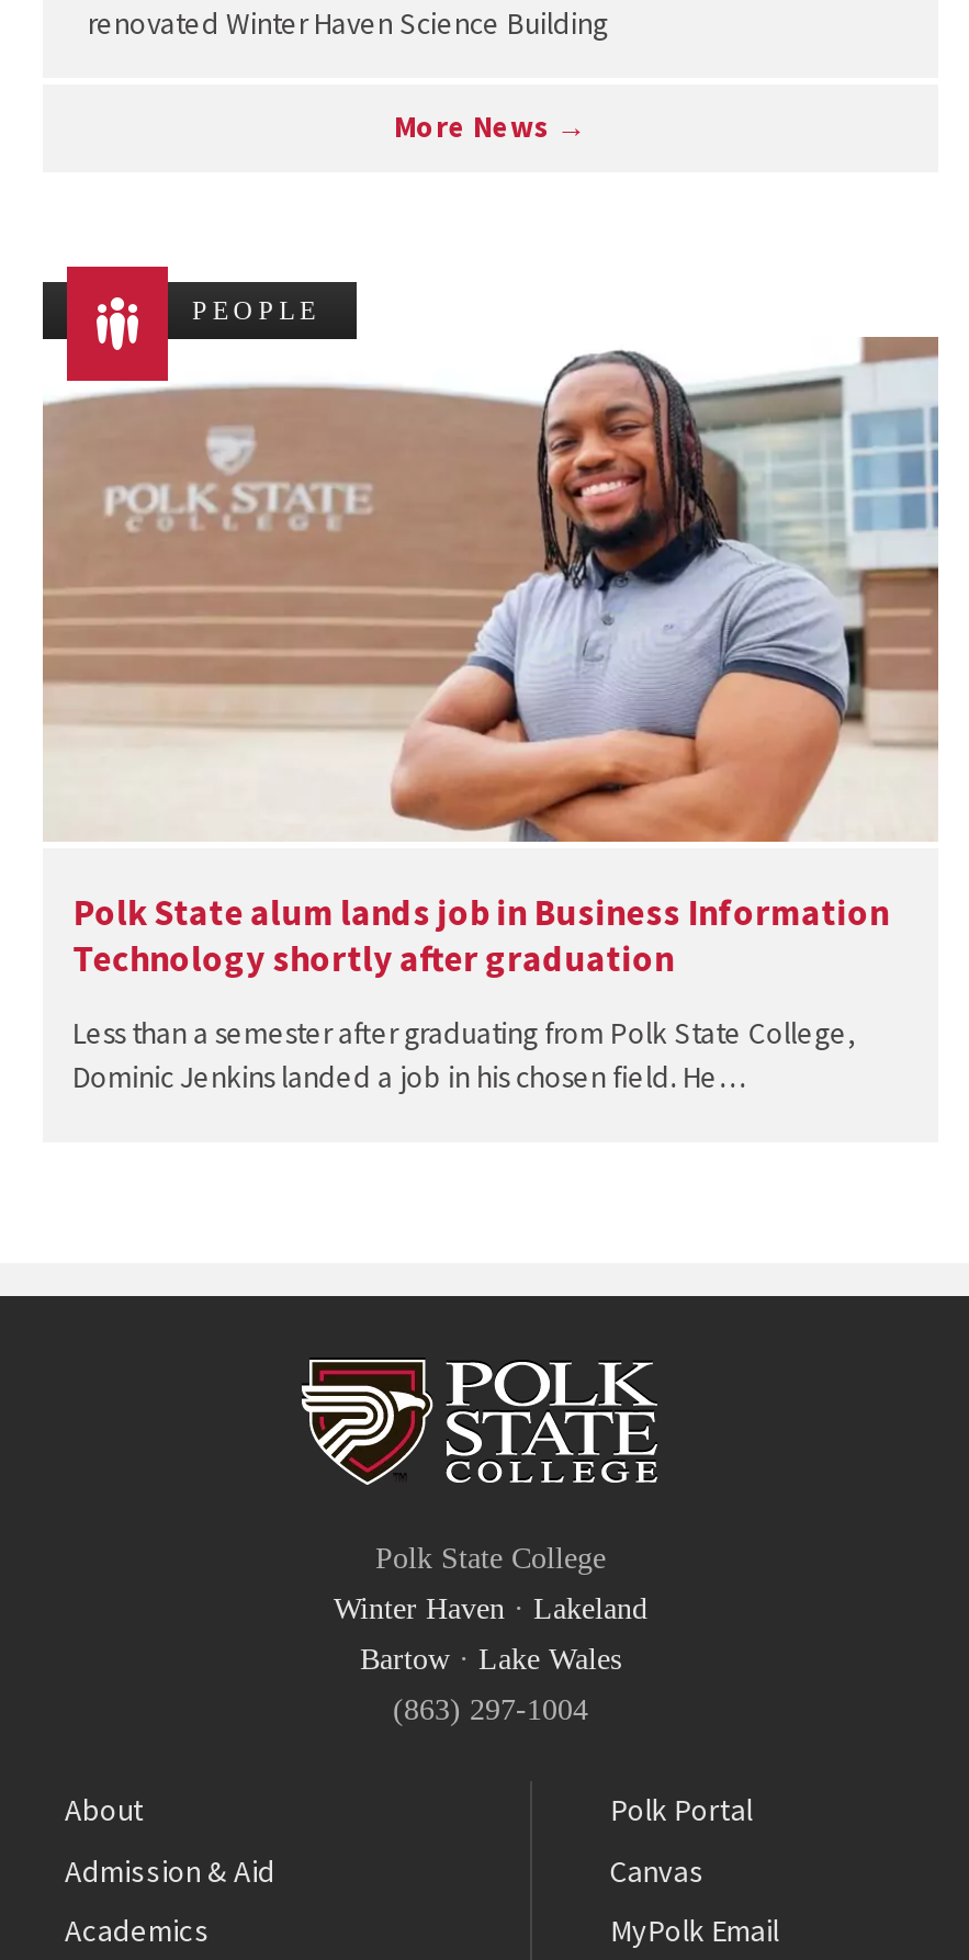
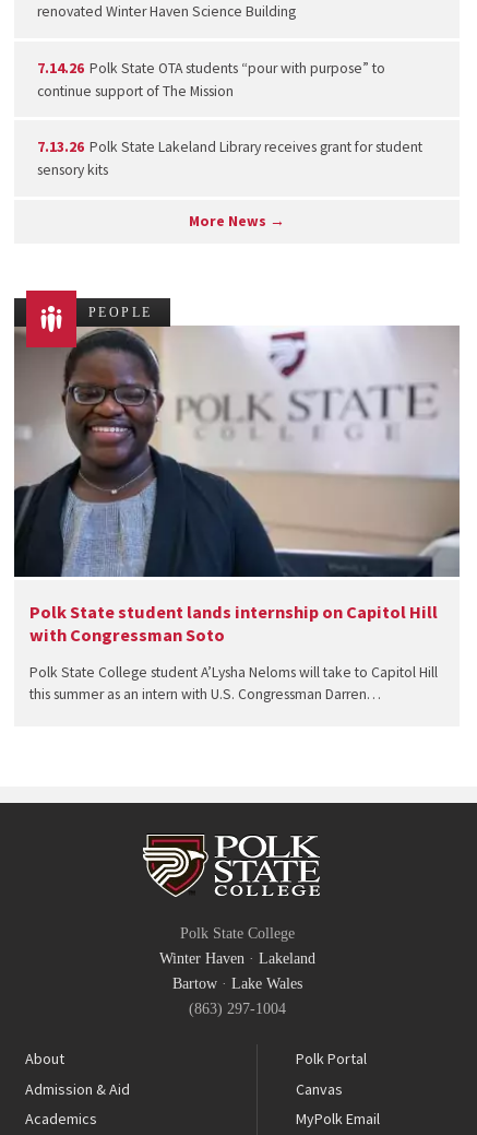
none -> [37,59,423,179] 7.14.26 Polk State OTA students “pour with purpose” to | continue support of The Mission | 7.13.26 Polk State Lakeland Library receives grant for student | sensory kits
[41,338,938,980] [image] | Polk State alum lands job in Business Information | Technology shortly after graduation -> [13,326,460,646] [image] | Polk State student lands internship on Capitol Hill | with Congressman Soto
[73,1014,856,1095] Less than a semester after graduating from Polk State College, | Dominic Jenkins landed a job in his chosen field. He… -> [29,663,437,703] Polk State College student A’Lysha Neloms will take to Capitol Hill | this summer as an intern with U.S. Congressman Darren…

